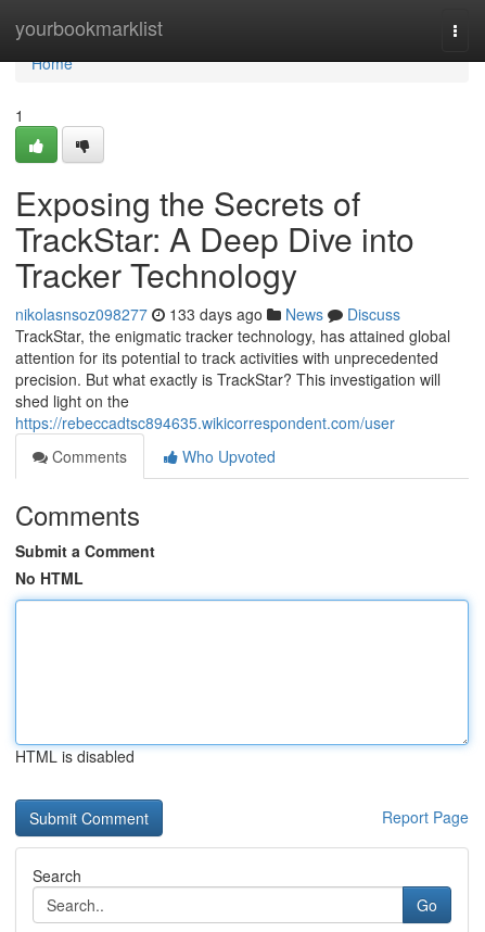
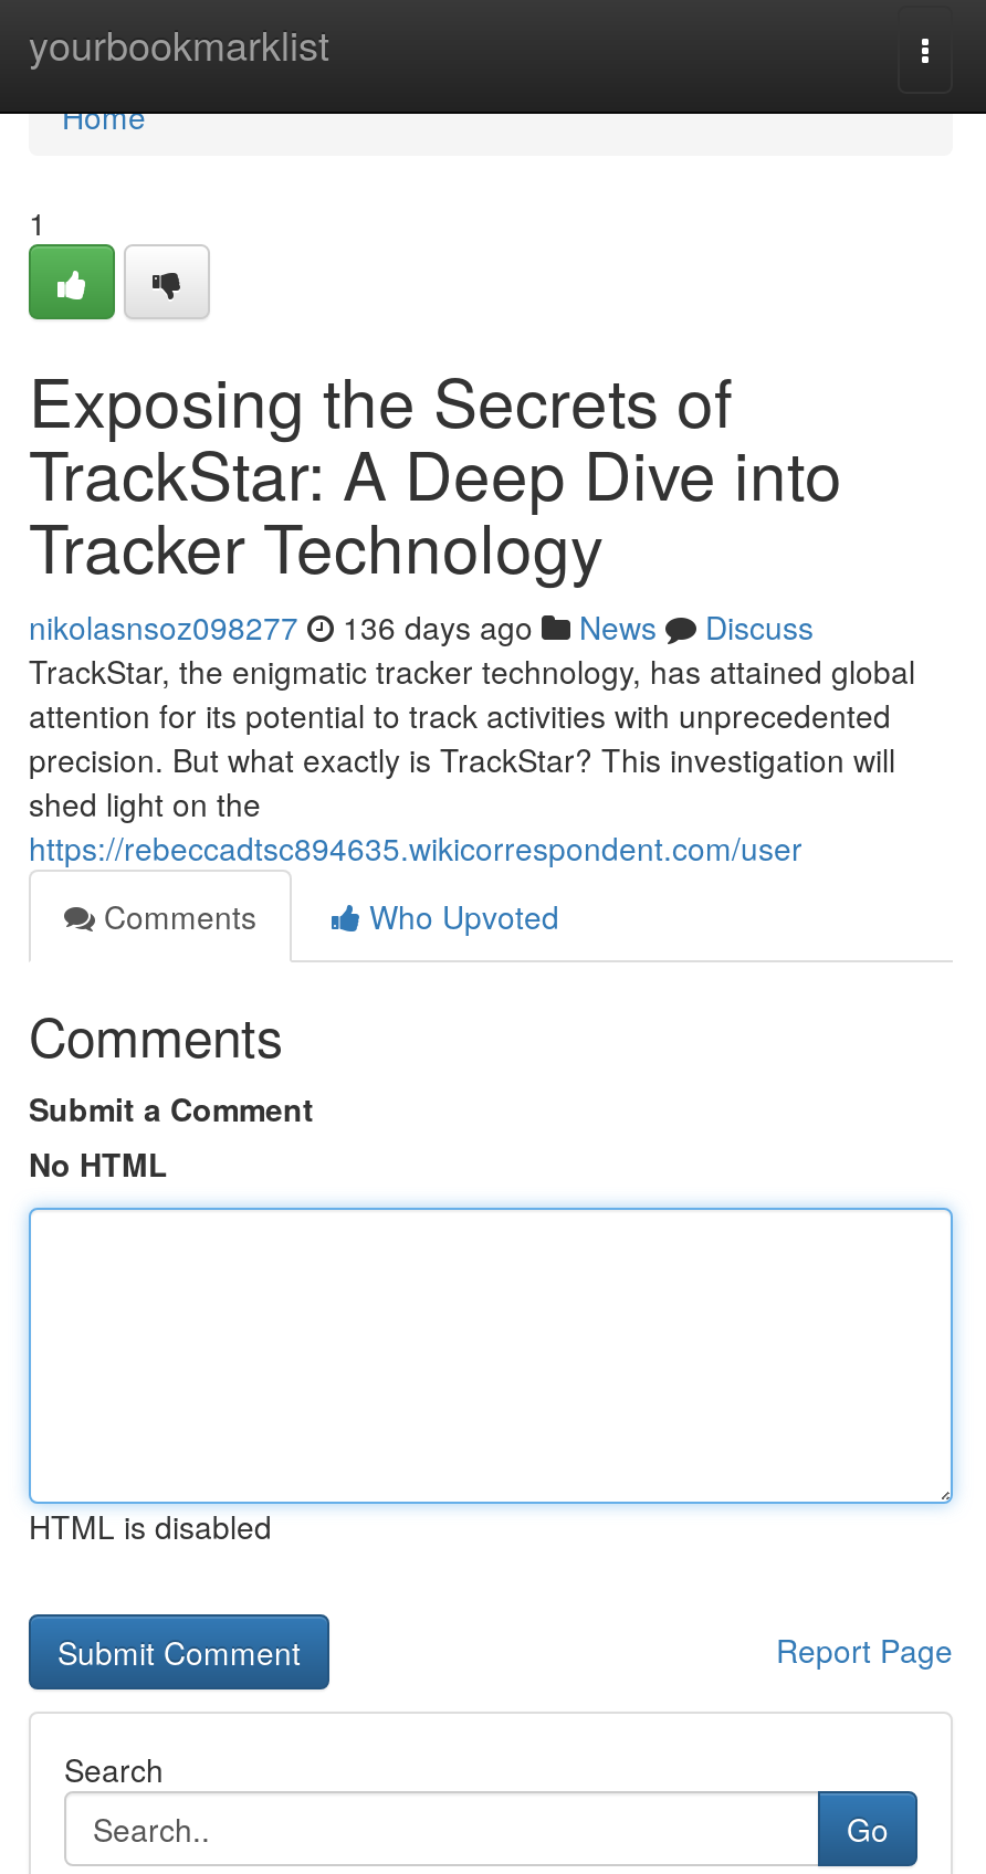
[15,303,400,325] nikolasnsoz098277 133 days ago News Discuss -> [29,604,814,649] nikolasnsoz098277 136 days ago News Discuss

